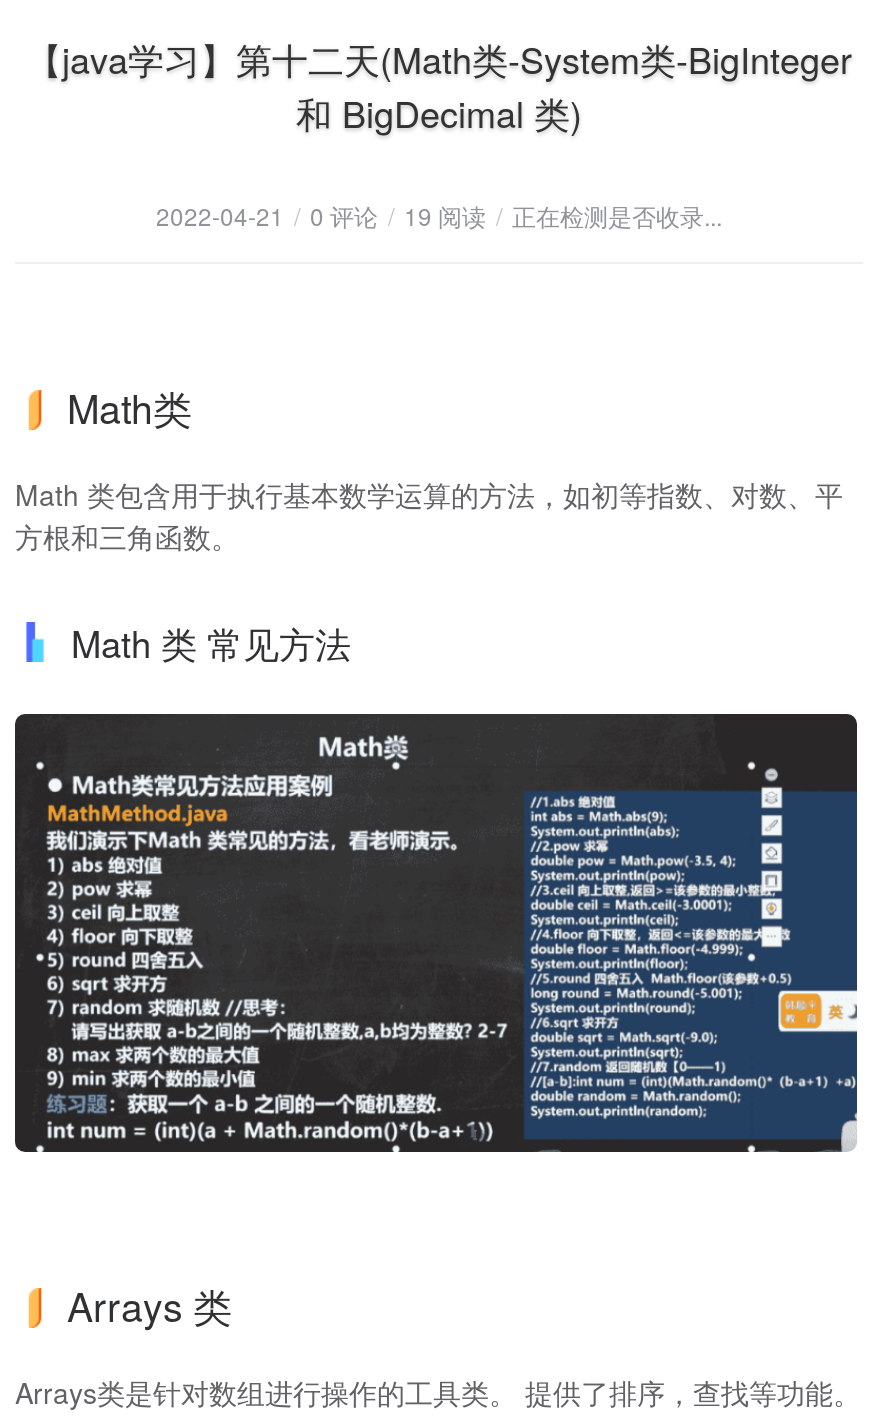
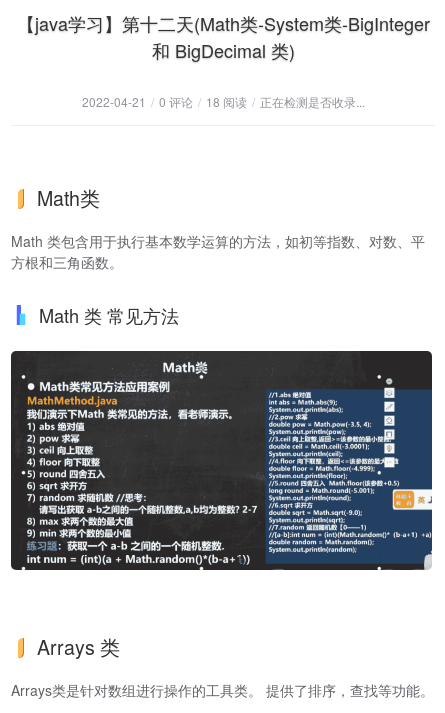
[156,198,722,232] 2022-04-21 / 0 评论 / 19 阅读 / 正在检测是否收录... -> [81,93,364,110] 2022-04-21 / 0 评论 / 18 阅读 / 正在检测是否收录...

